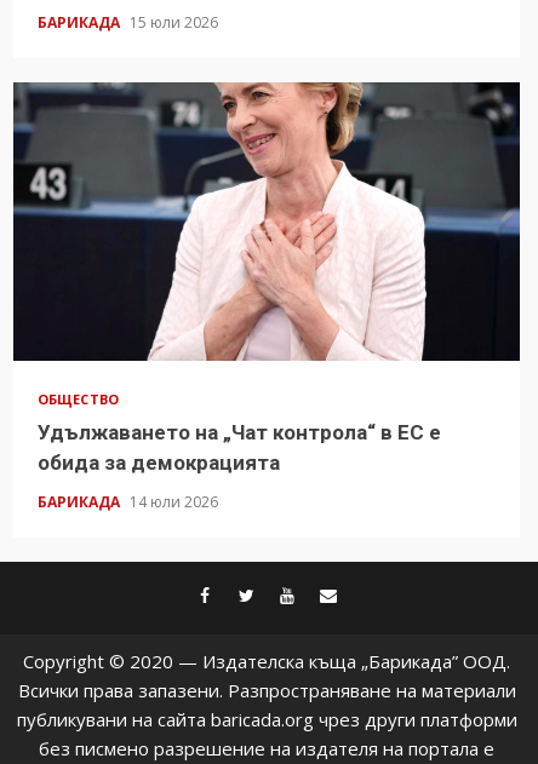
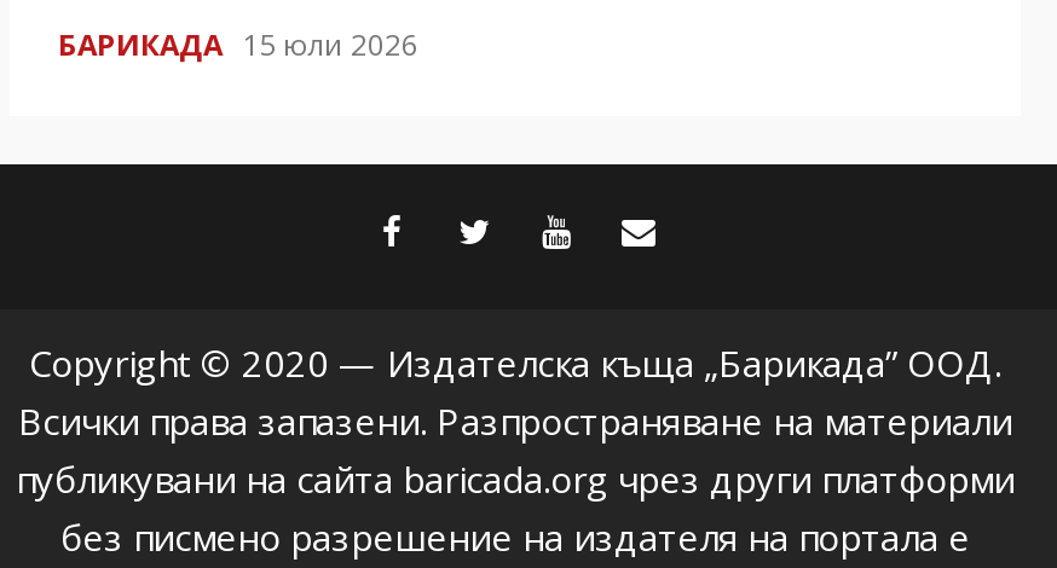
[12,81,521,513] [image] | ОБЩЕСТВО | Удължаването на „Чат контрола“ в ЕС е | обида за демокрацията | БАРИКАДА 14 юли 2026 -> none

